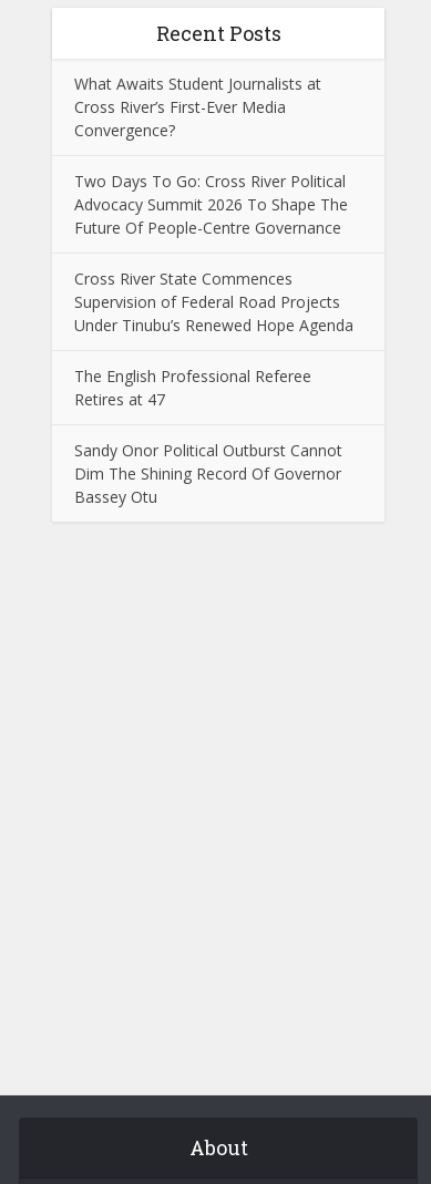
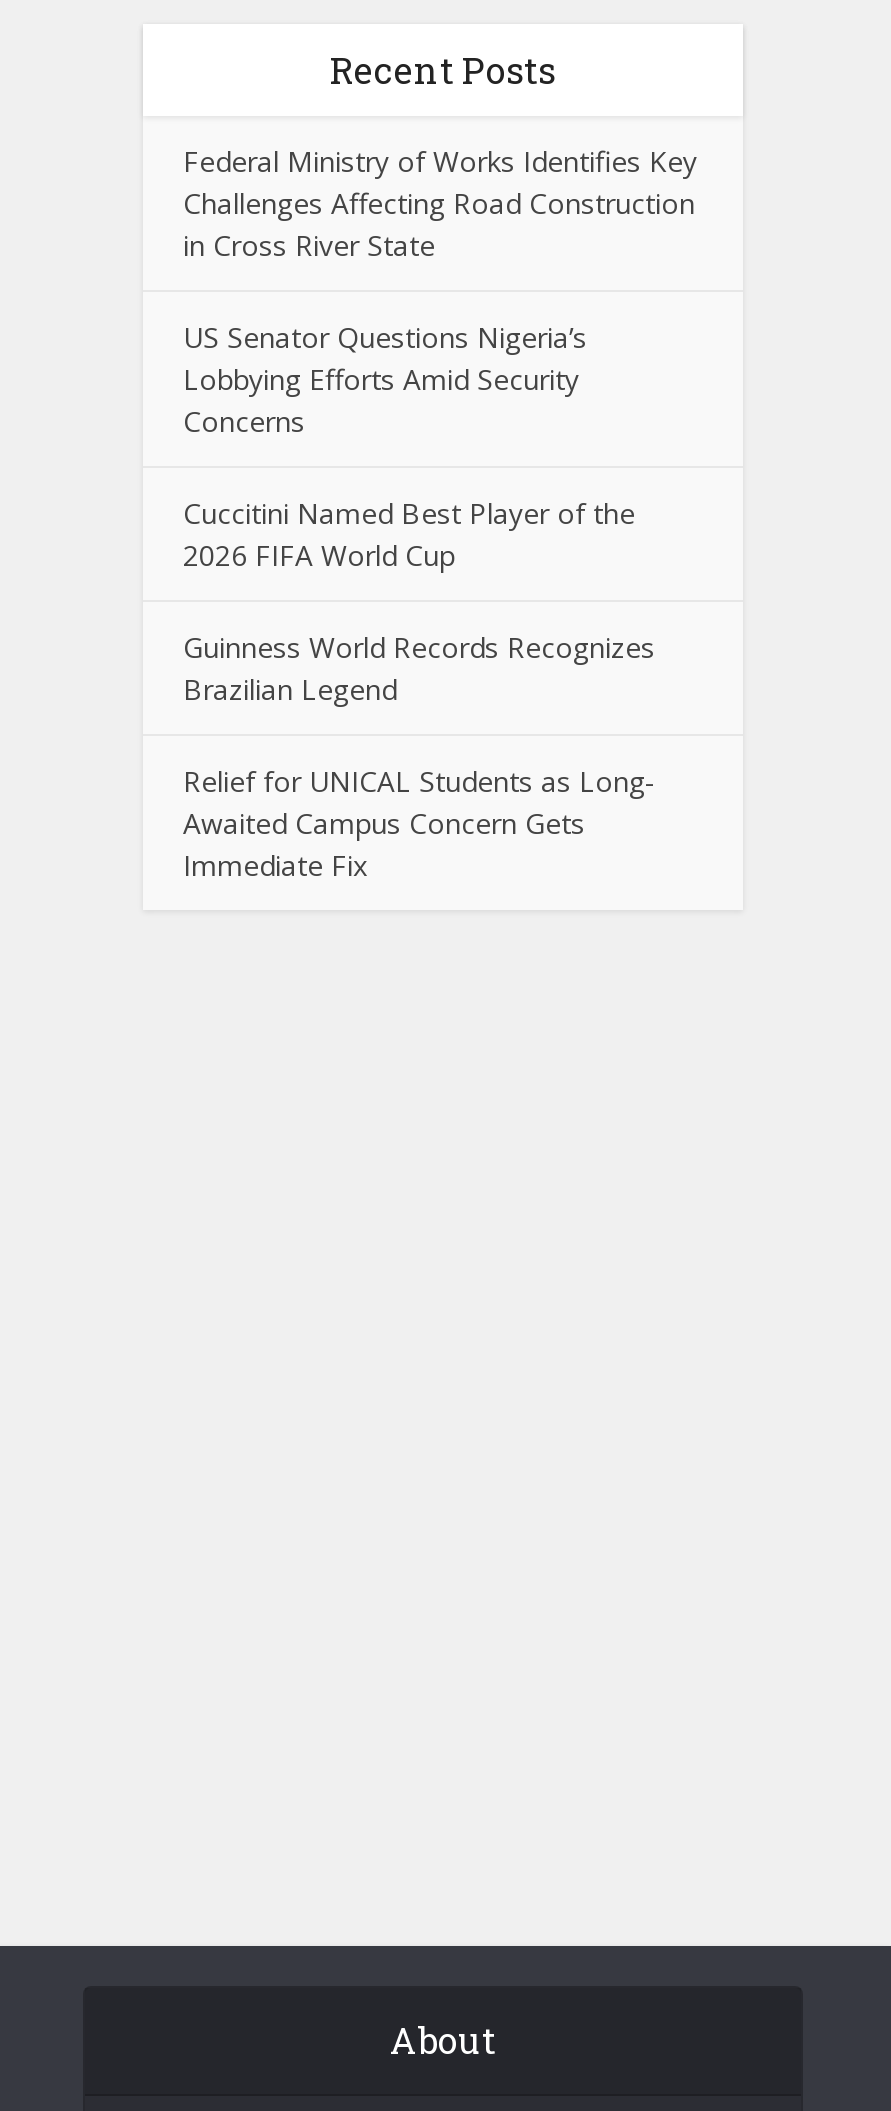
[74,73,321,141] What Awaits Student Journalists at | Cross River’s First-Ever Media | Convergence? -> [183,142,697,264] Federal Ministry of Works Identifies Key | Challenges Affecting Road Construction | in Cross River State
[74,171,348,238] Two Days To Go: Cross River Political | Advocacy Summit 2026 To Shape The | Future Of People-Centre Governance -> [183,318,587,440] US Senator Questions Nigeria’s | Lobbying Efforts Amid Security | Concerns
[74,268,353,336] Cross River State Commences | Supervision of Federal Road Projects | Under Tinubu’s Renewed Hope Agenda -> [183,494,635,574] Cuccitini Named Best Player of the | 2026 FIFA World Cup
[74,366,311,410] The English Professional Referee | Retires at 47 -> [183,628,655,708] Guinness World Records Recognizes | Brazilian Legend
[74,440,342,507] Sandy Onor Political Outburst Cannot | Dim The Shining Record Of Governor | Bassey Otu -> [183,762,655,884] Relief for UNICAL Students as Long- | Awaited Campus Concern Gets | Immediate Fix

